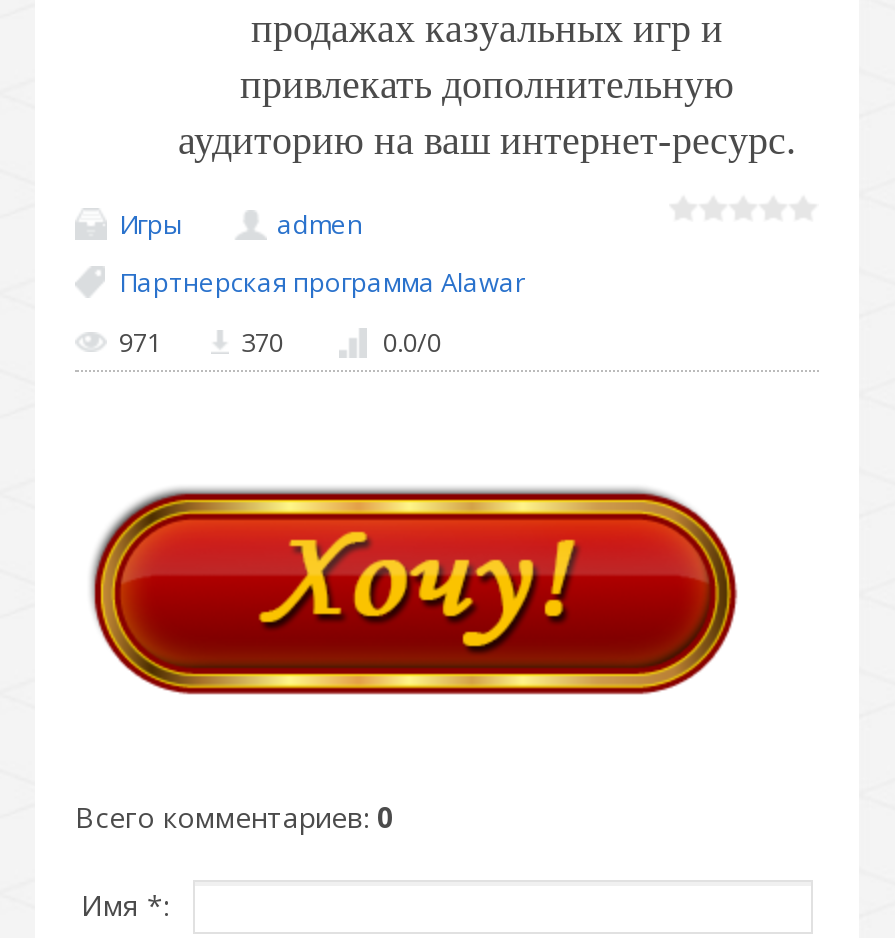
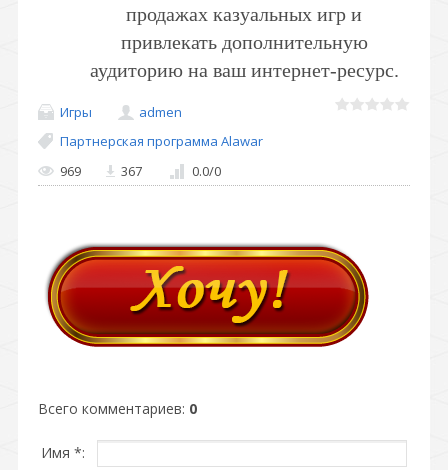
[119,323,161,359] 971 -> [60,161,81,179] 969
[241,323,283,359] 370 -> [121,161,142,179] 367

